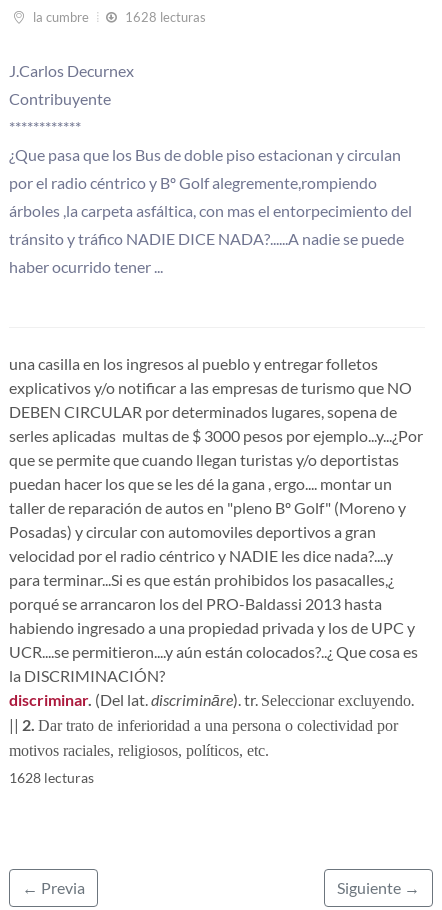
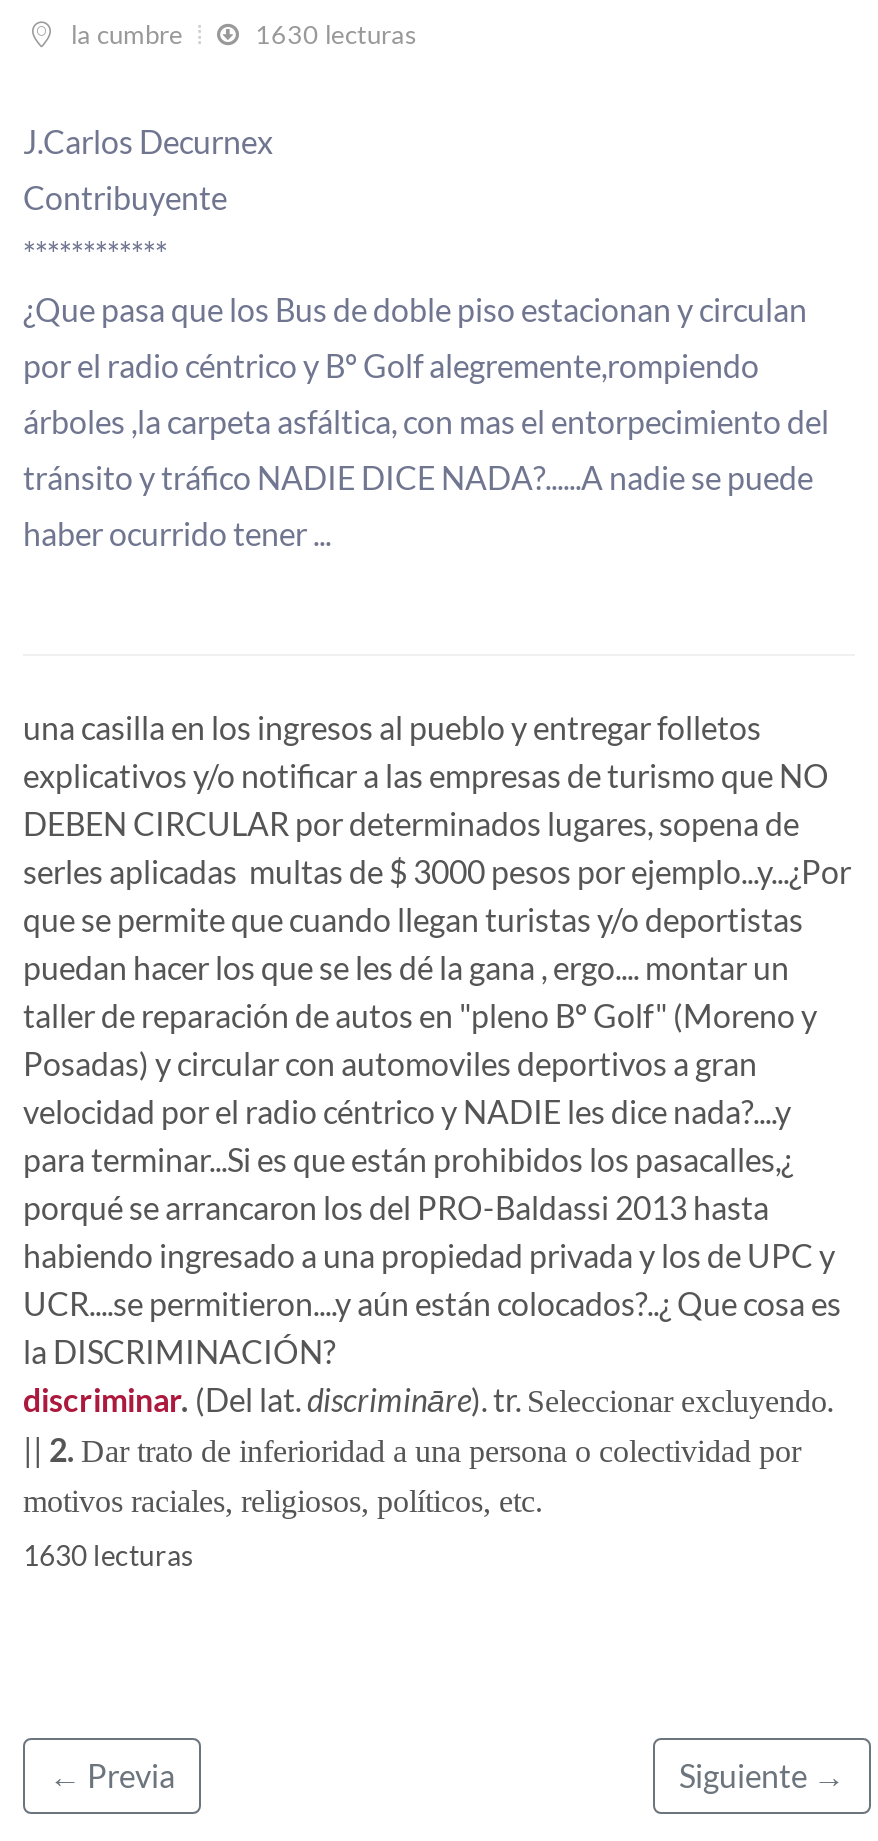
[122,9,206,25] 1628 lecturas -> [249,17,417,49] 1630 lecturas
[9,769,94,786] 1628 lecturas -> [23,1537,193,1571] 1630 lecturas

